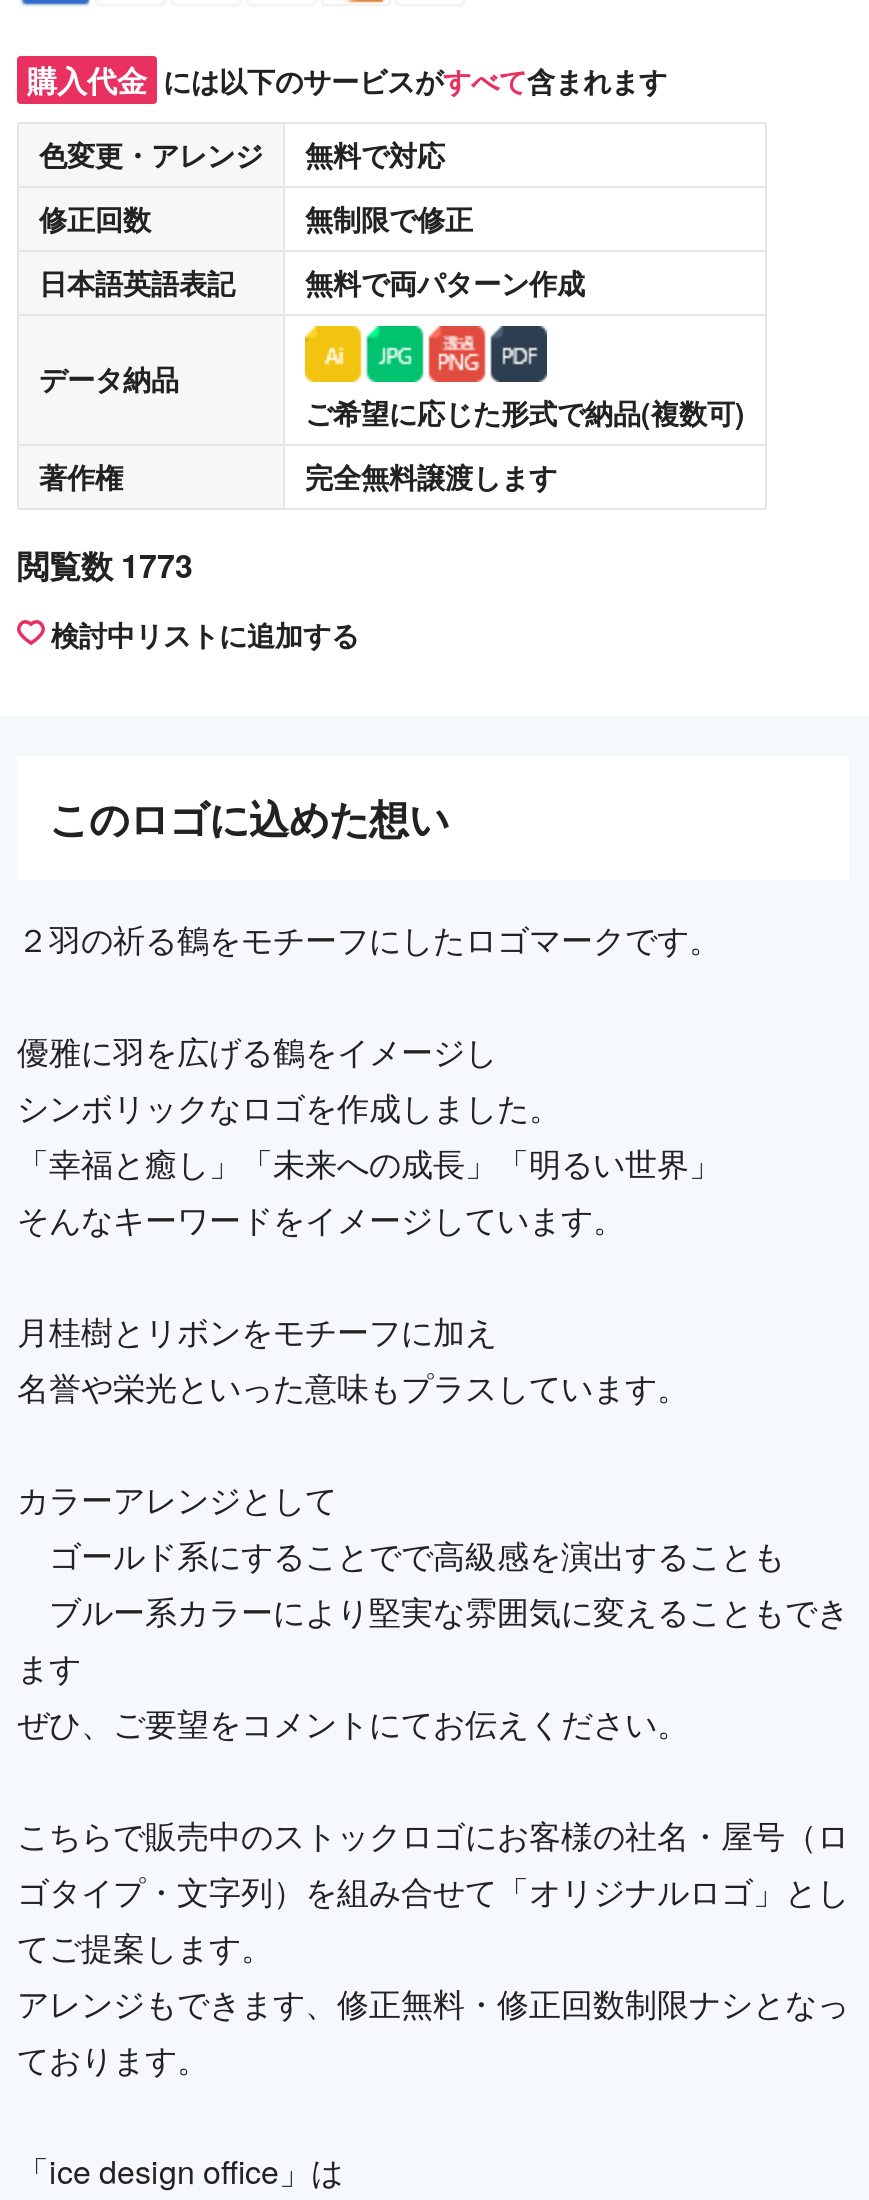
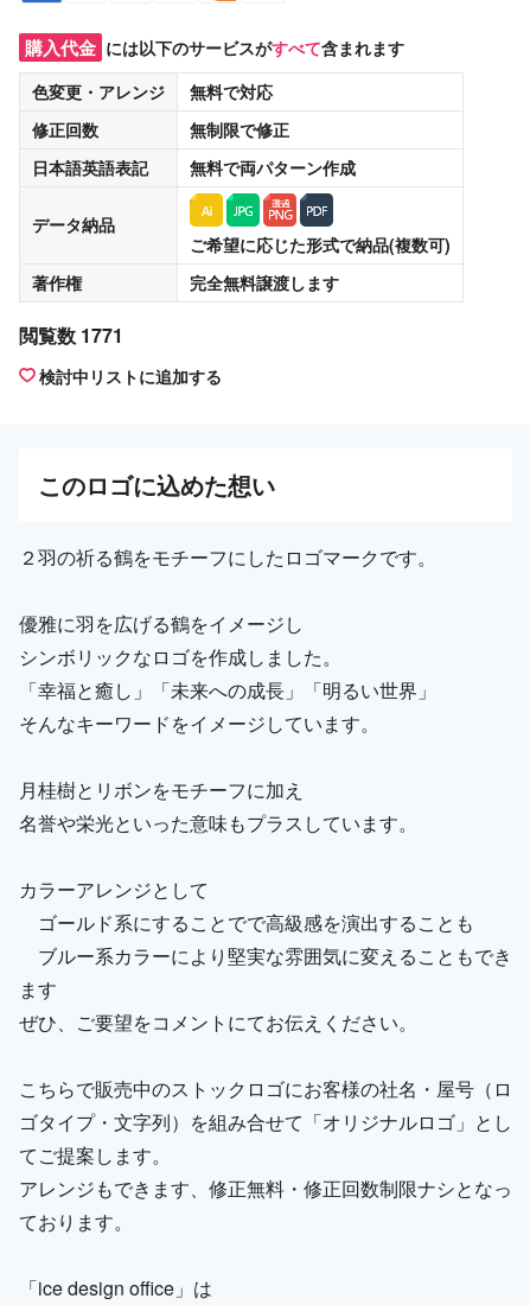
[17,541,193,587] 閲覧数 1773 -> [19,321,123,348] 閲覧数 1771

